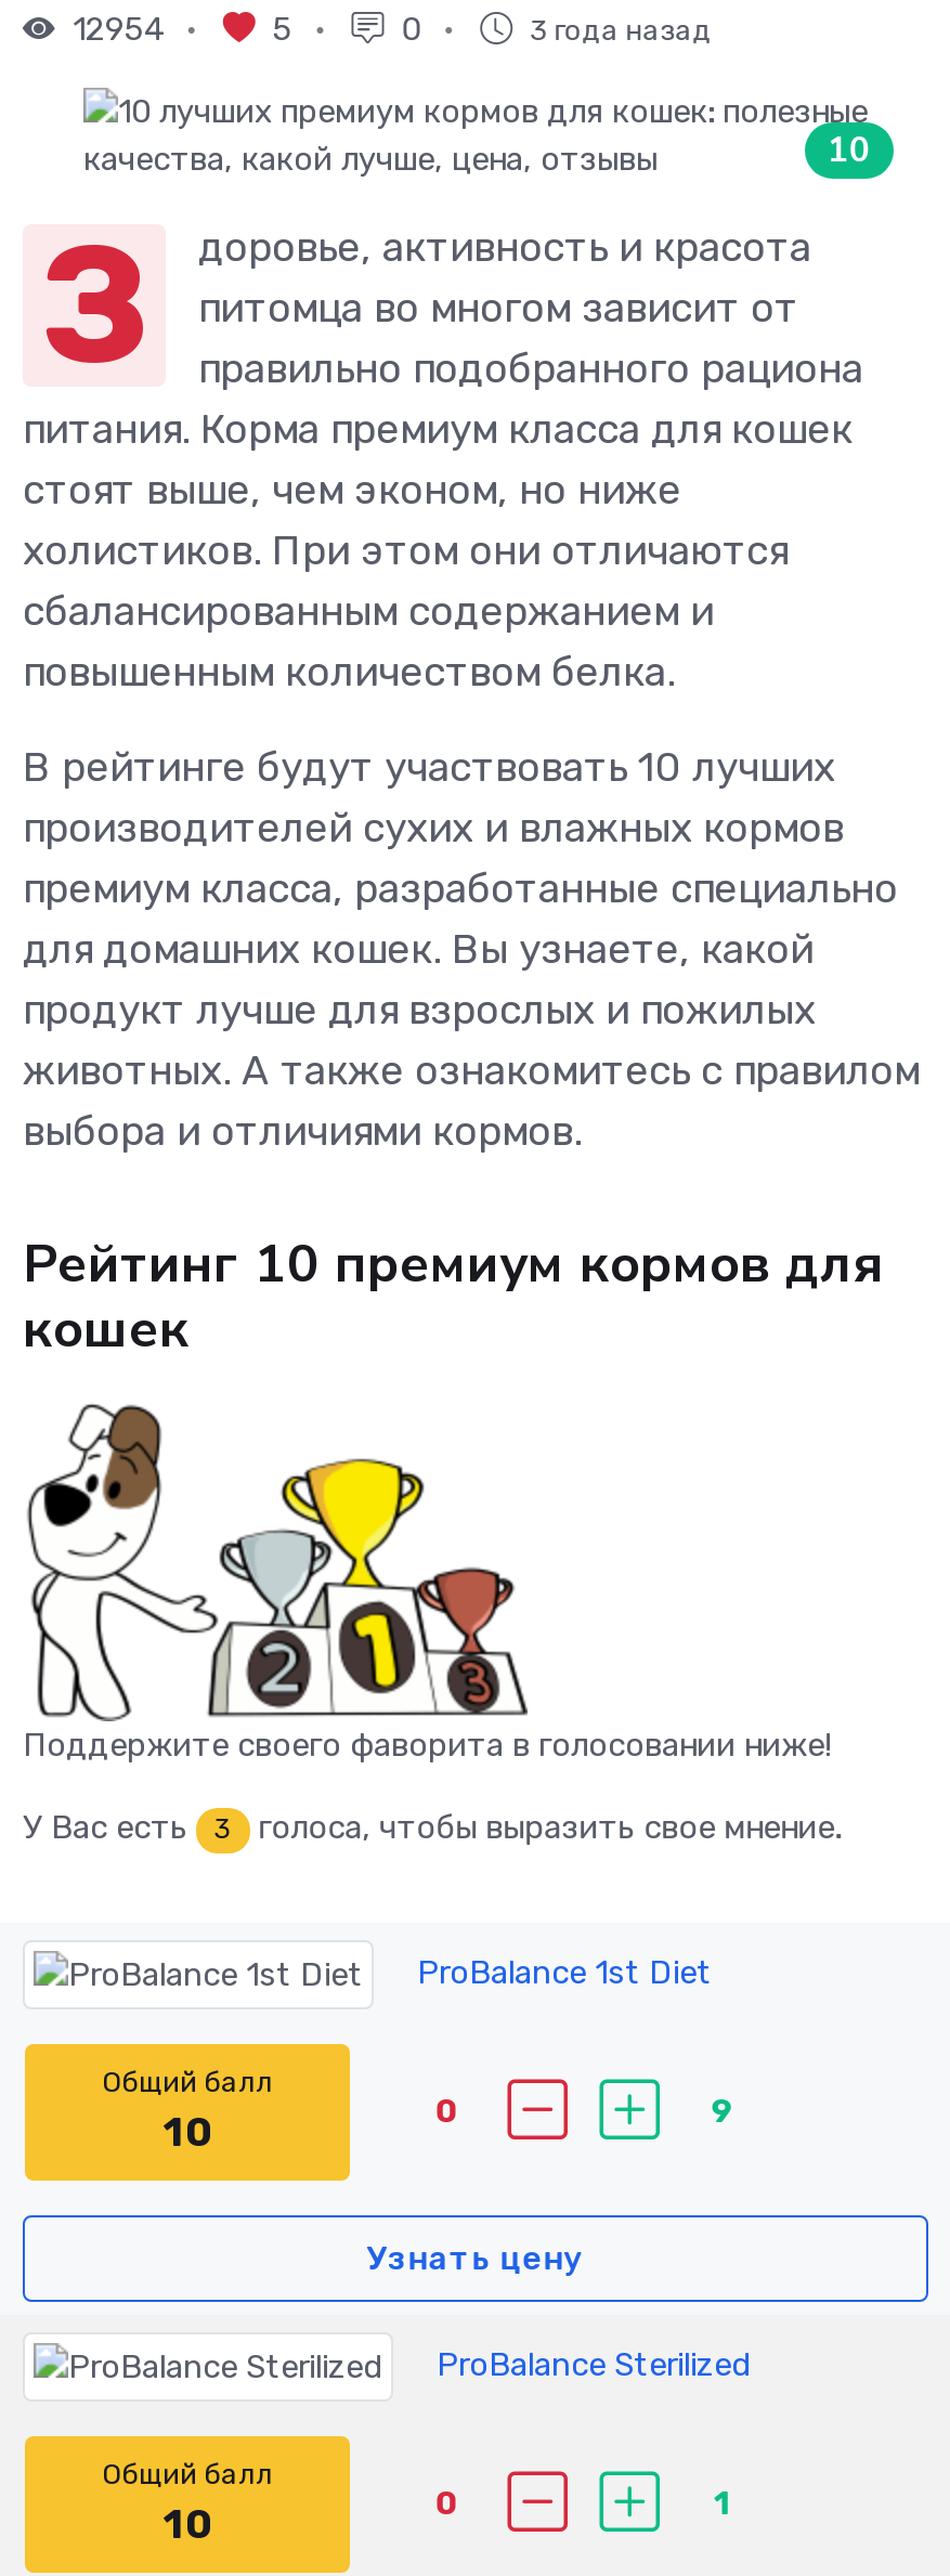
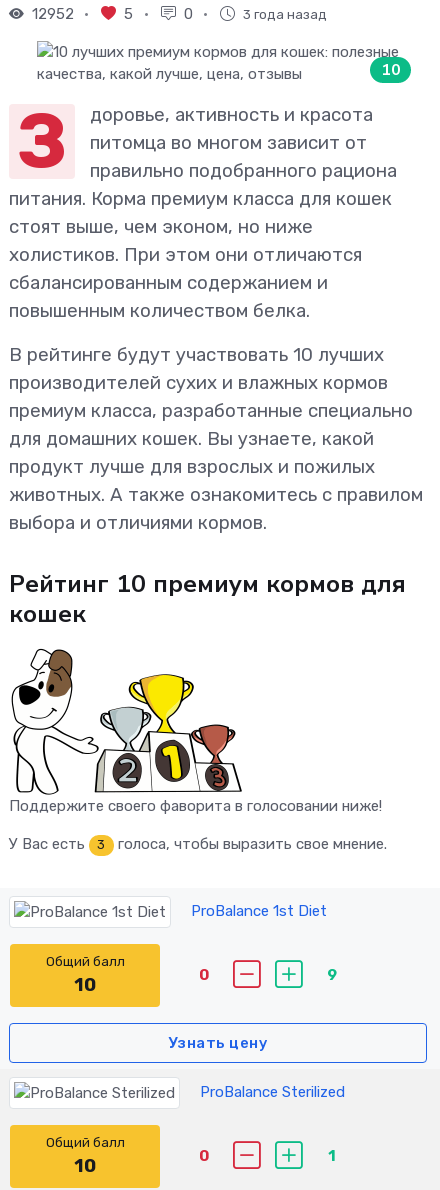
[64,11,164,50] 12954 -> [28,5,74,23] 12952

